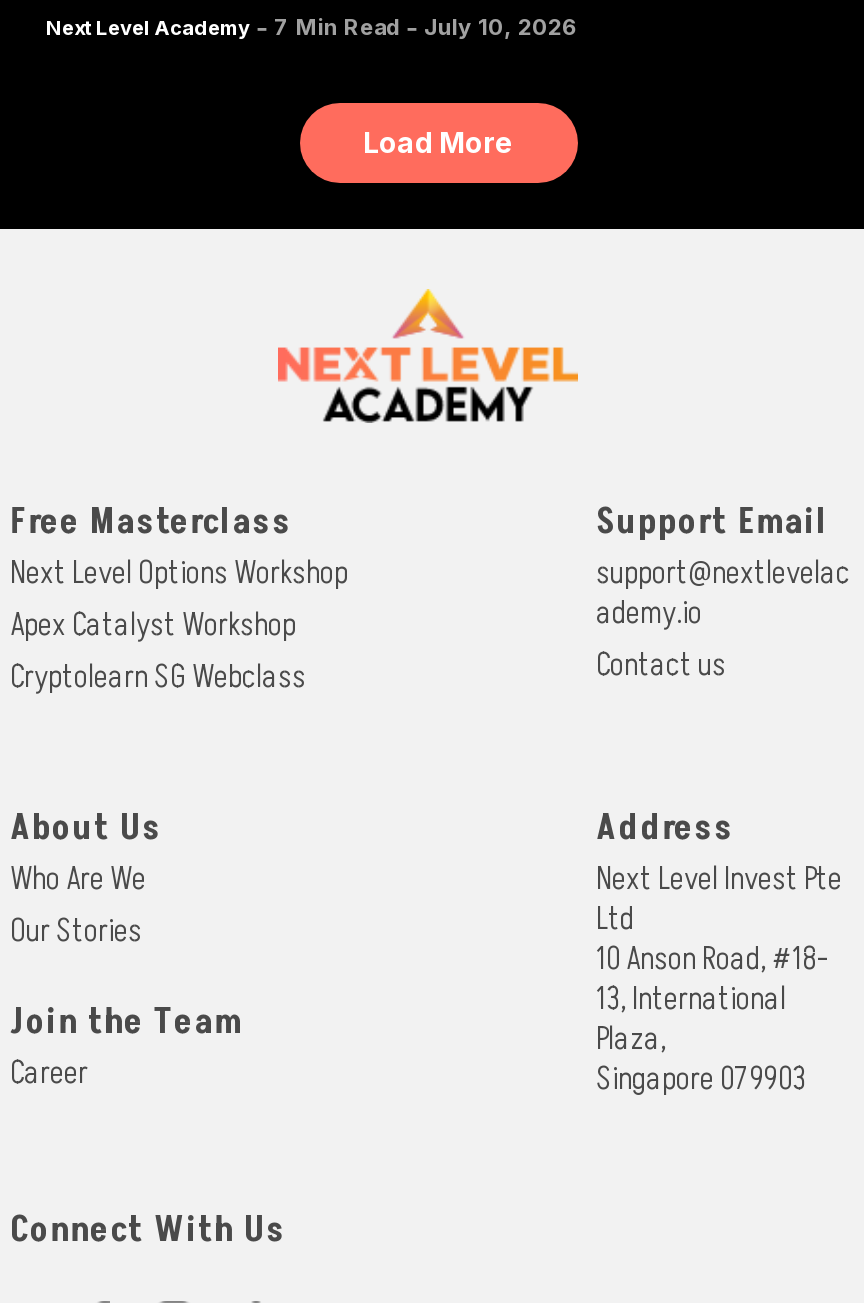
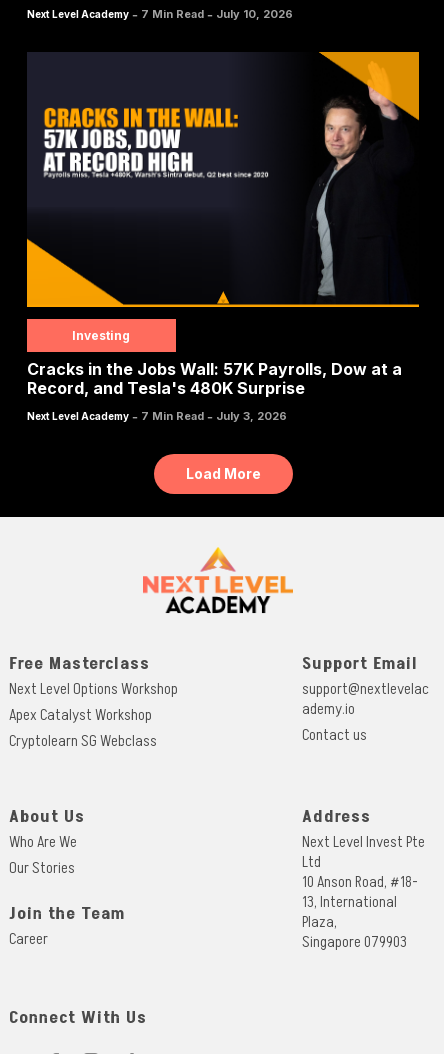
none -> [26,51,420,426] [image] | Investing | Cracks in the Jobs Wall: 57K Payrolls, Dow at a | Record, and Tesla's 480K Surprise | Next Level Academy - 7 Min Read - July 3, 2026

